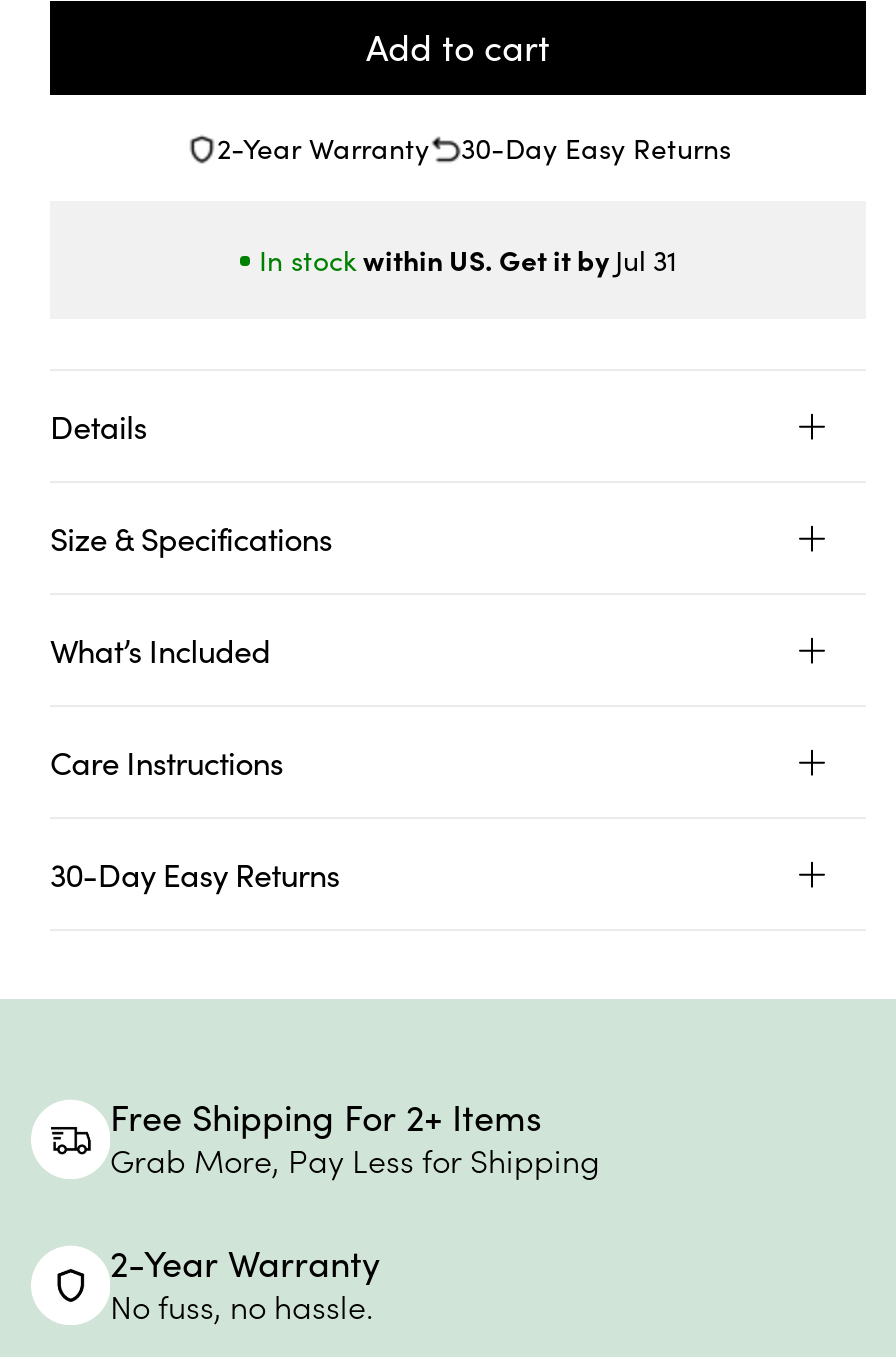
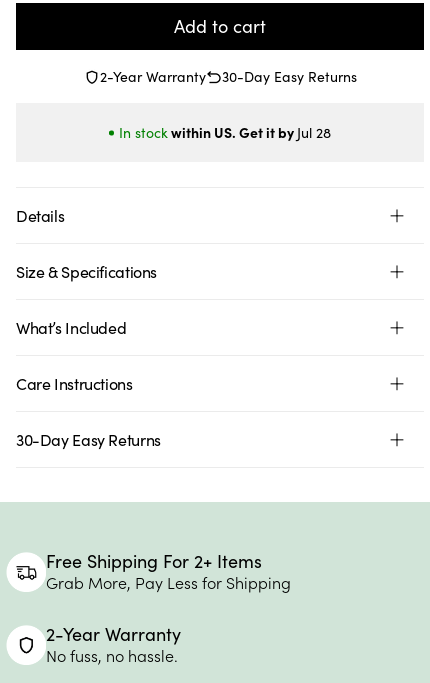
[259,239,677,279] In stock within US. Get it by Jul 31 -> [119,122,331,142] In stock within US. Get it by Jul 28

